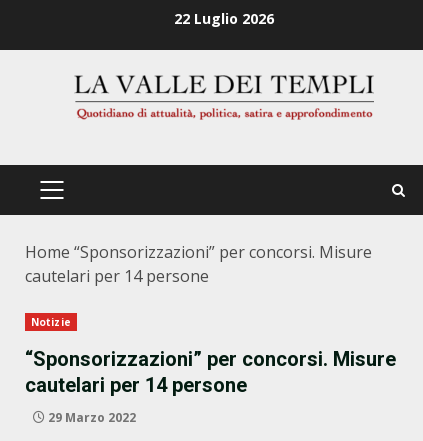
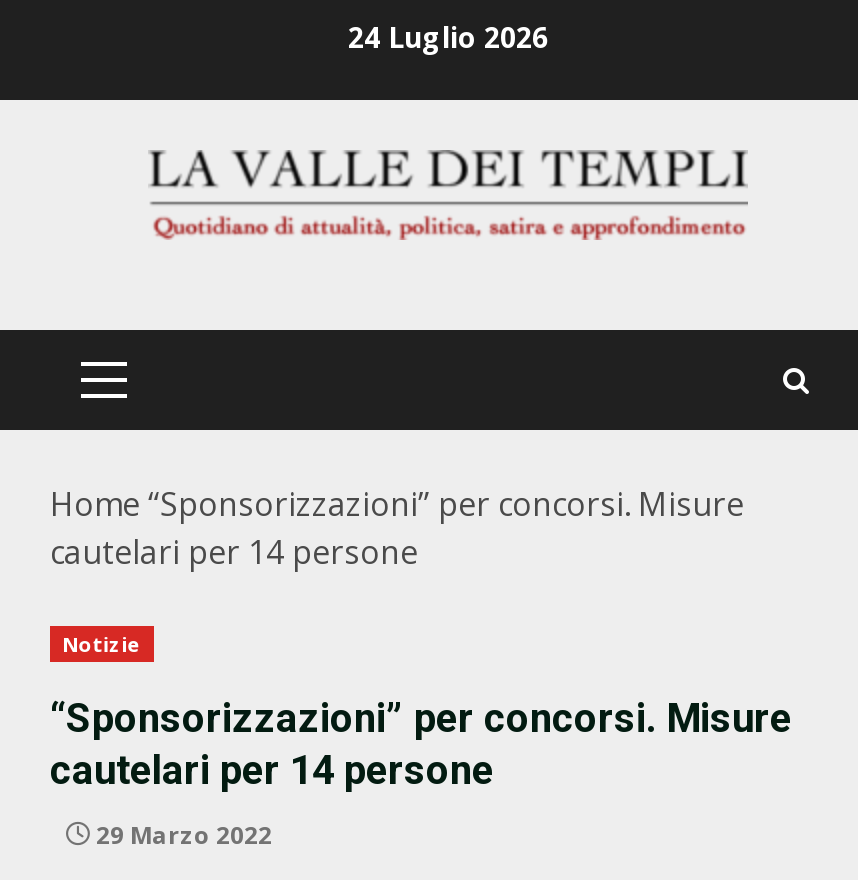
[174,8,274,27] 22 Luglio 2026 -> [348,17,548,55] 24 Luglio 2026

